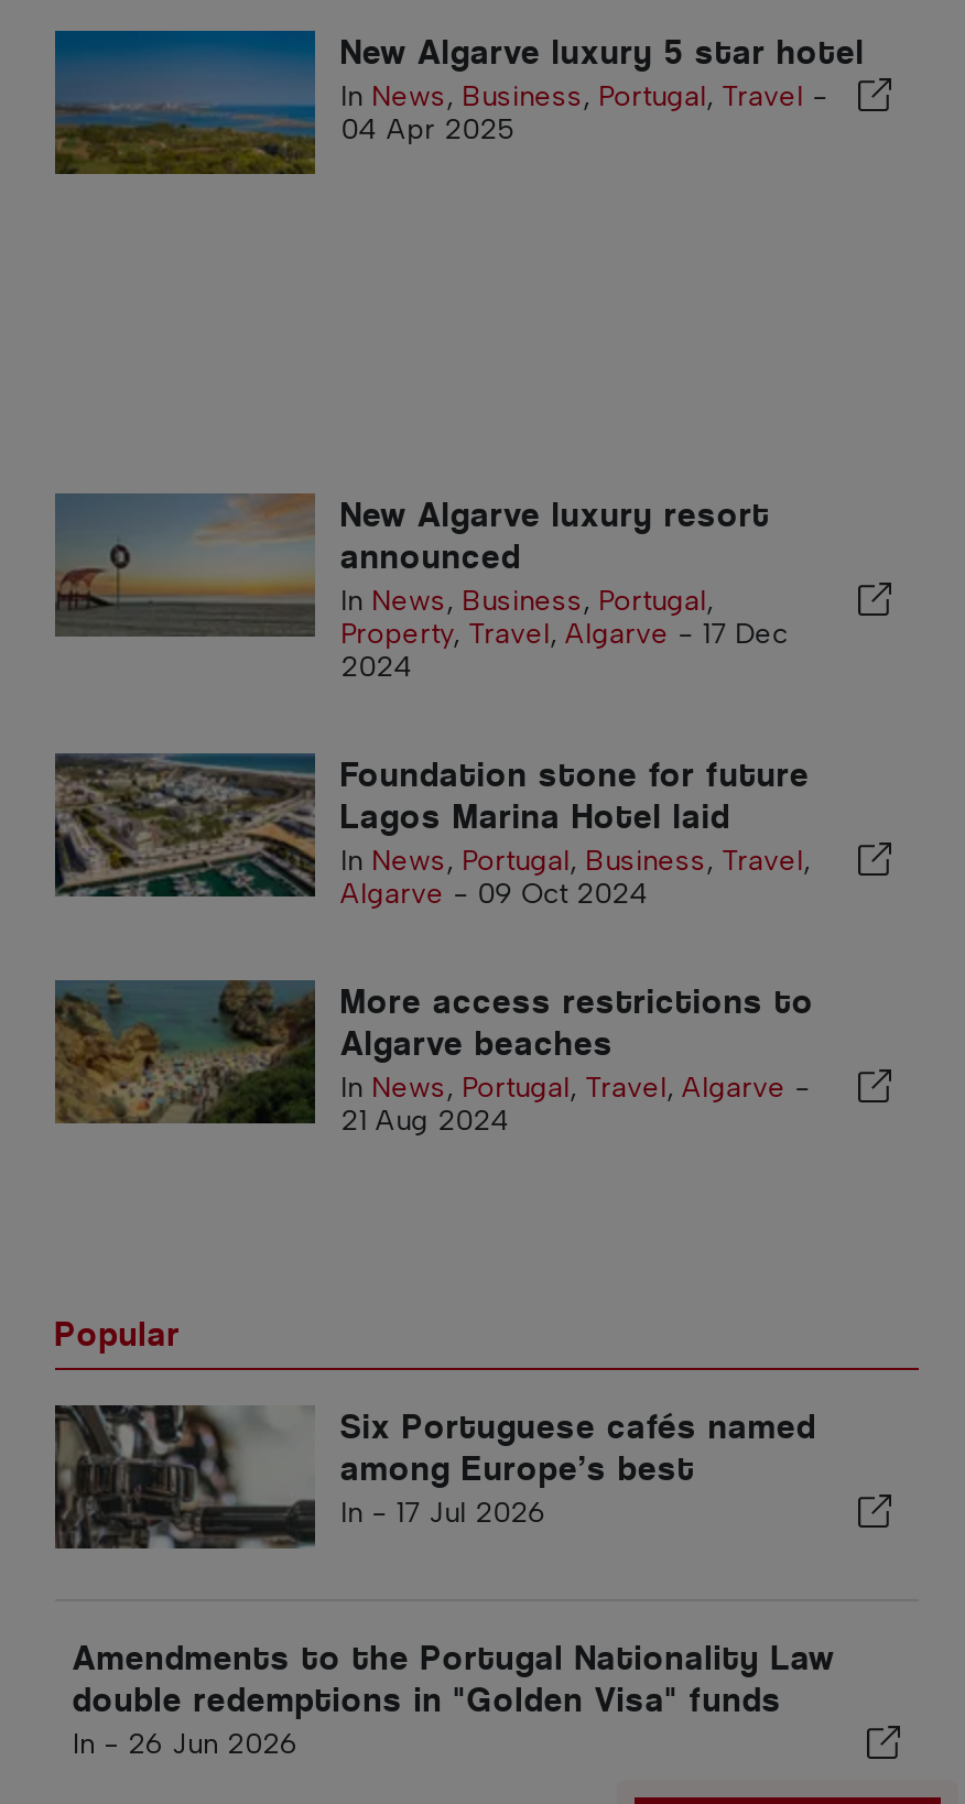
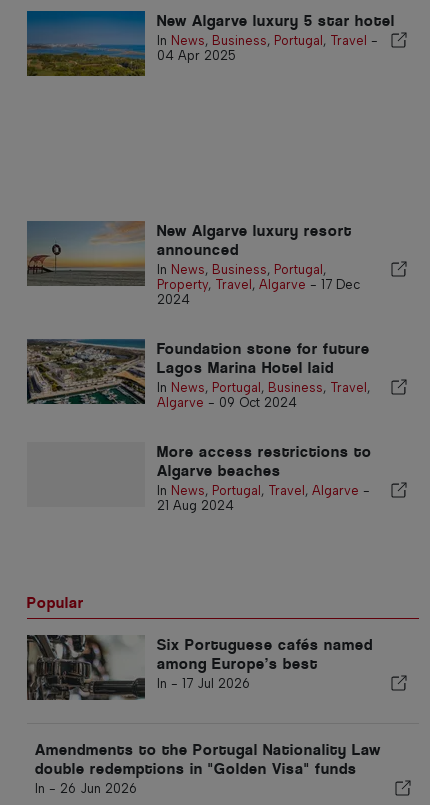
[53,978,317,1126] [image] -> none

